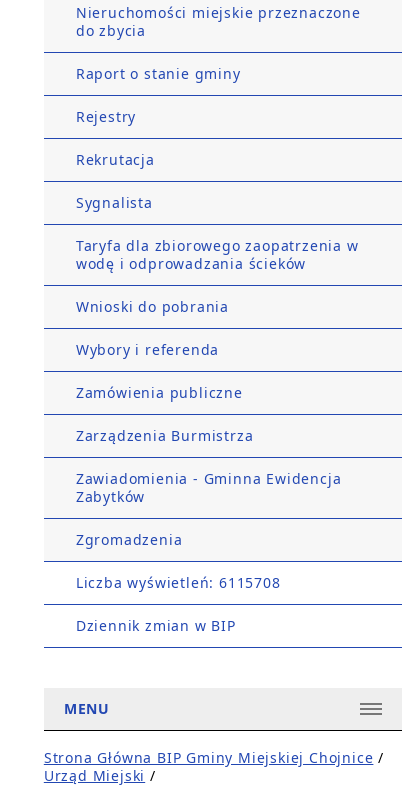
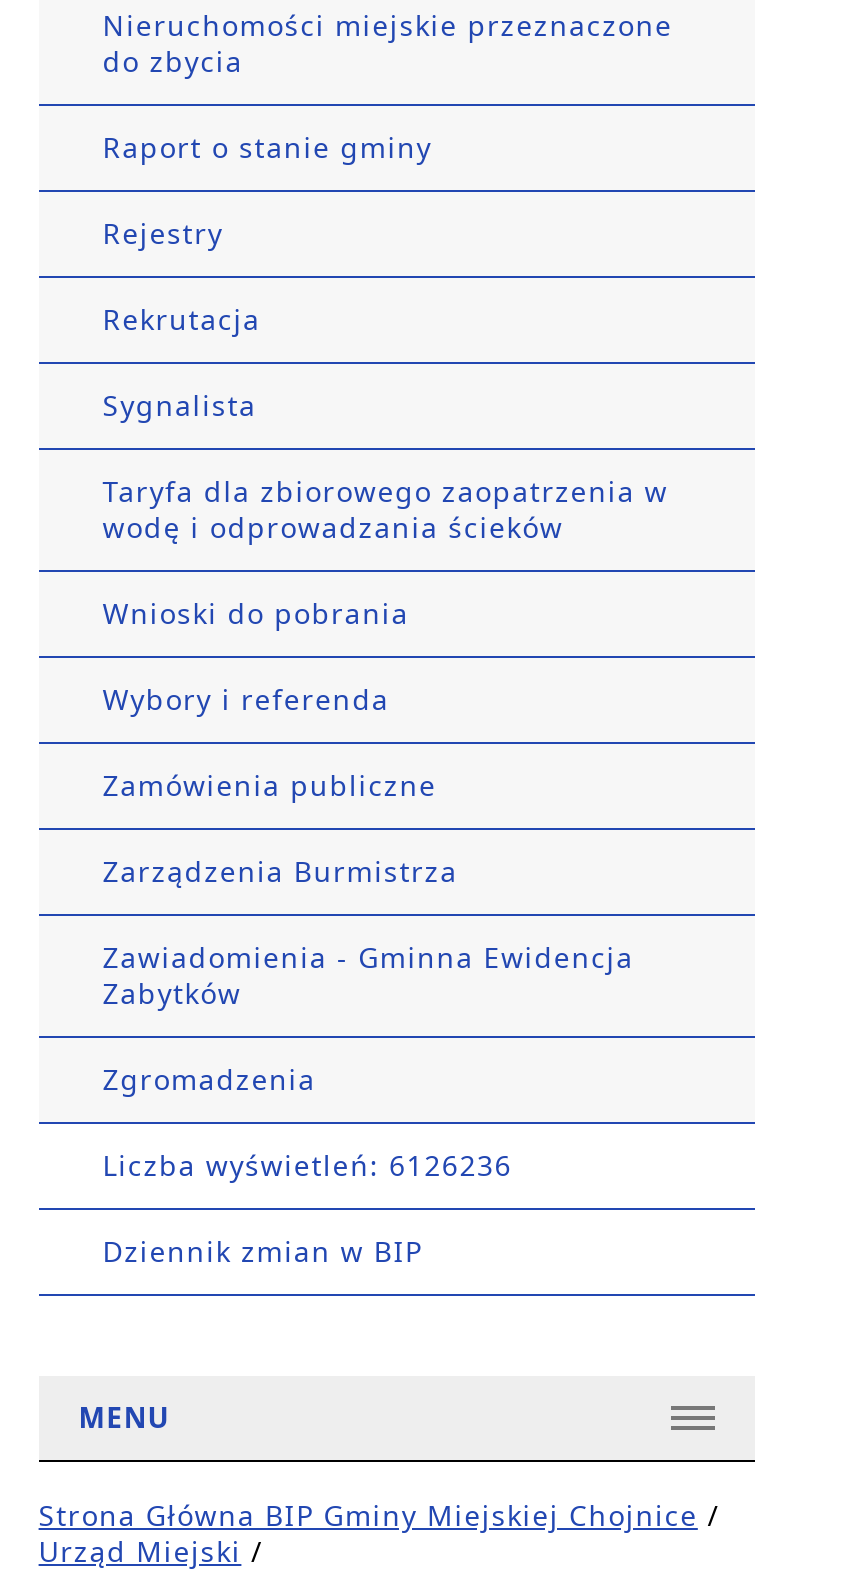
[76,573,281,592] Liczba wyświetleń: 6115708 -> [103,1146,512,1184] Liczba wyświetleń: 6126236

